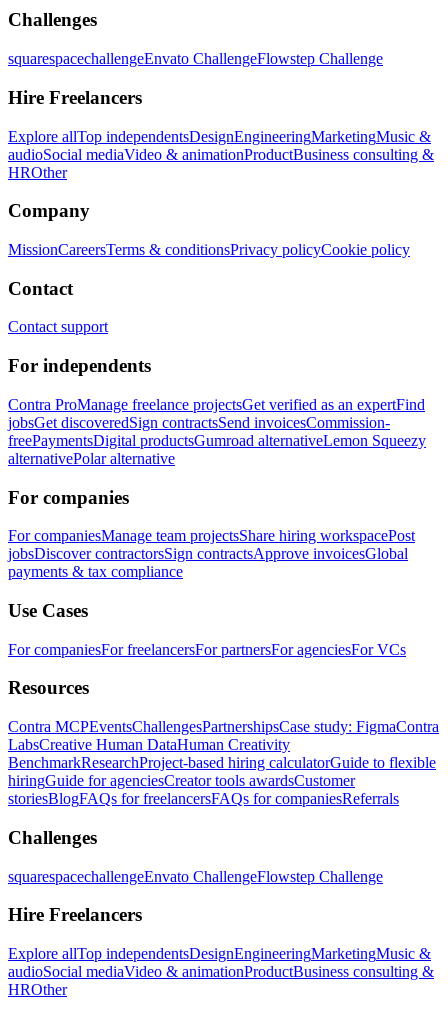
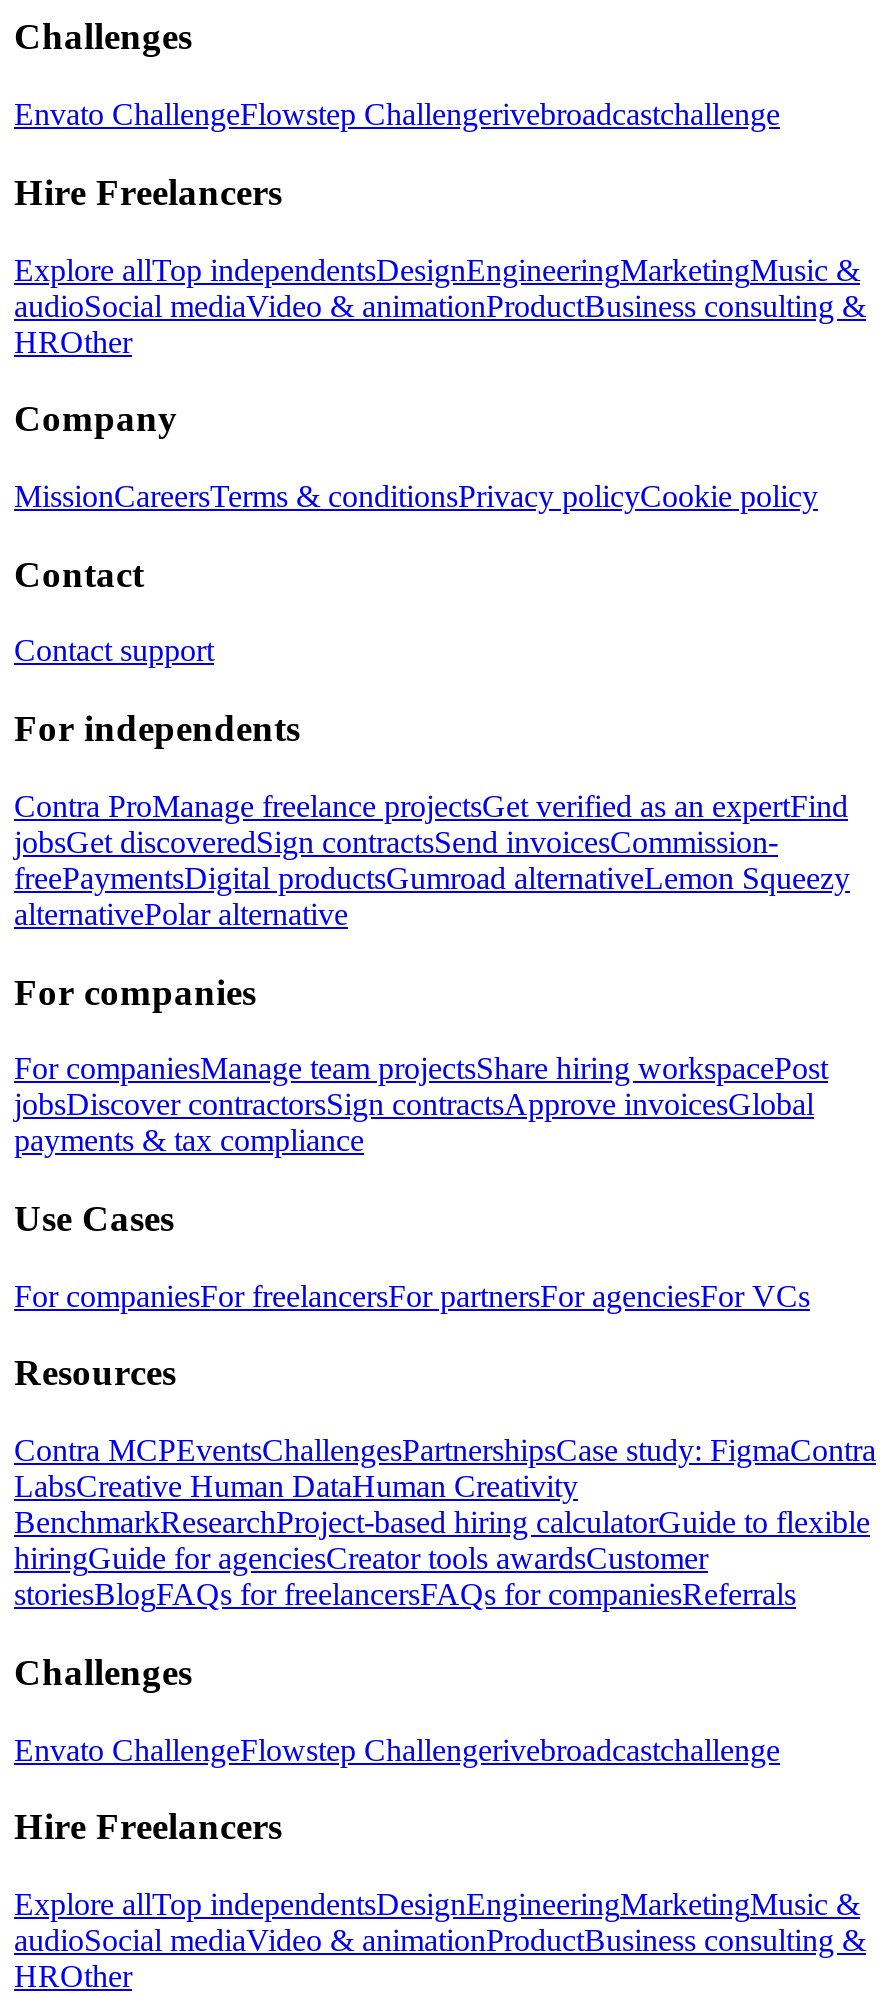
[8,50,383,67] squarespacechallengeEnvato ChallengeFlowstep Challenge -> [14,97,780,131] Envato ChallengeFlowstep Challengerivebroadcastchallenge
[8,868,383,885] squarespacechallengeEnvato ChallengeFlowstep Challenge -> [14,1732,780,1766] Envato ChallengeFlowstep Challengerivebroadcastchallenge

